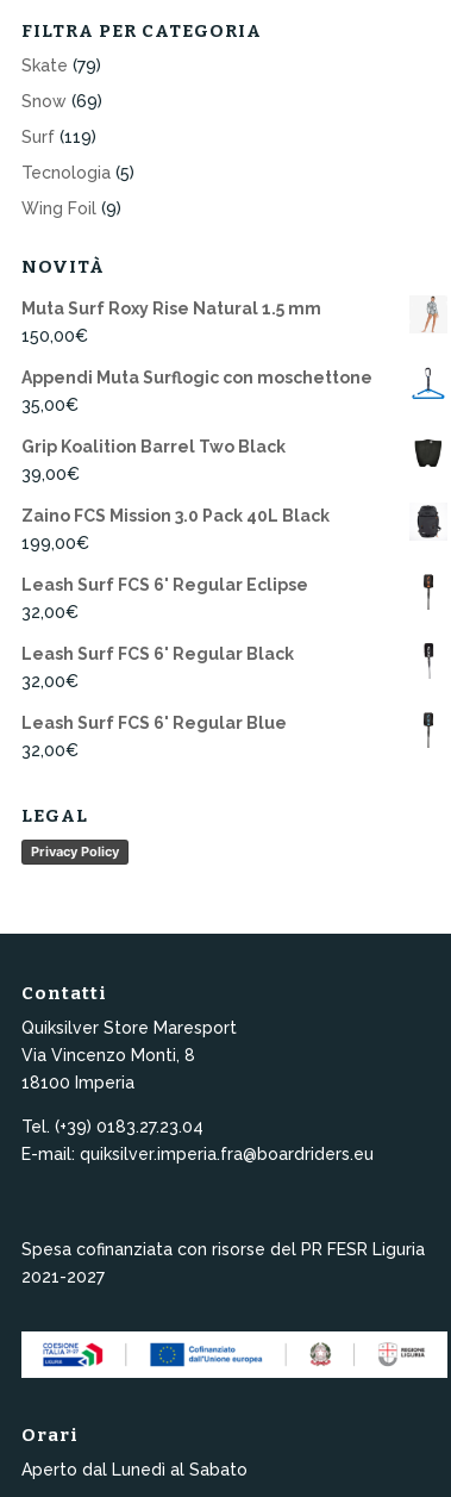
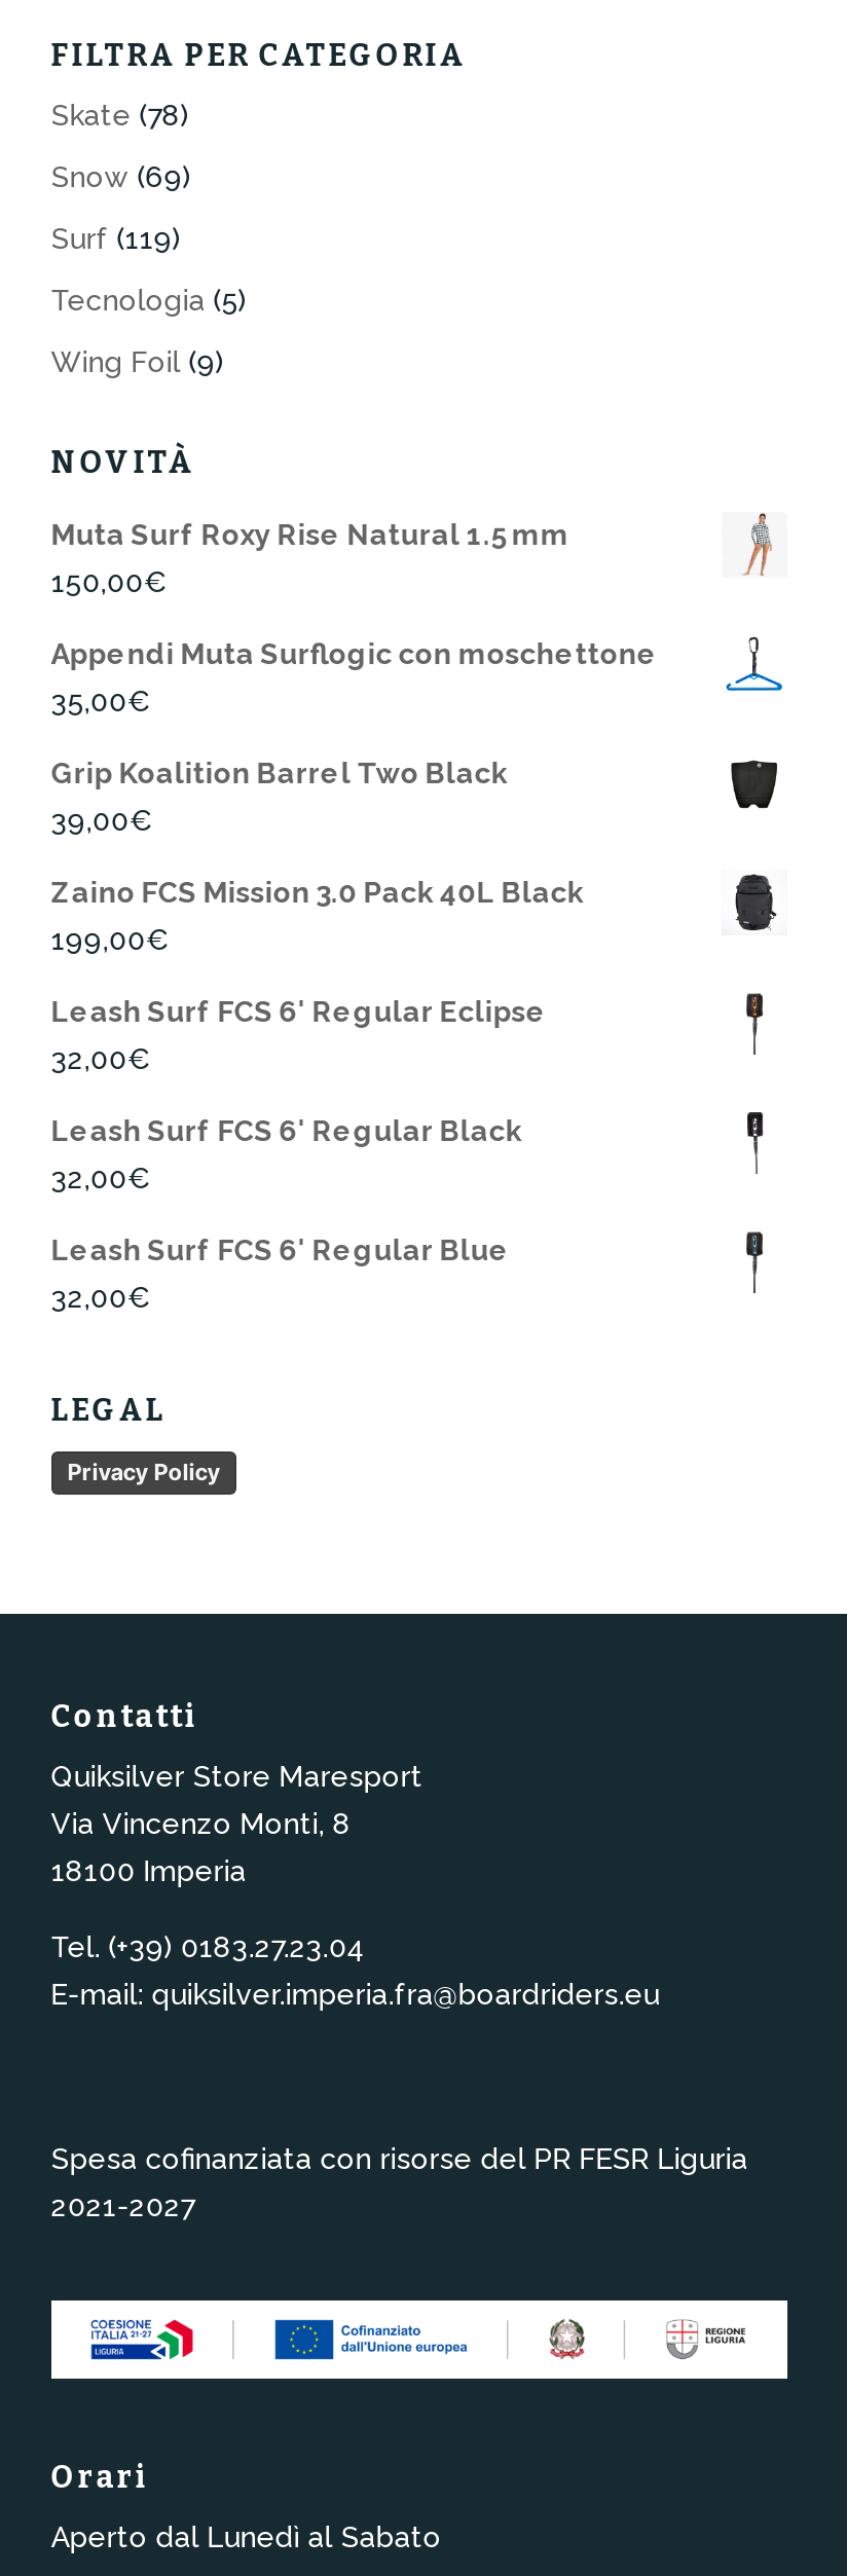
[21,56,101,76] Skate (79) -> [51,100,189,132] Skate (78)

